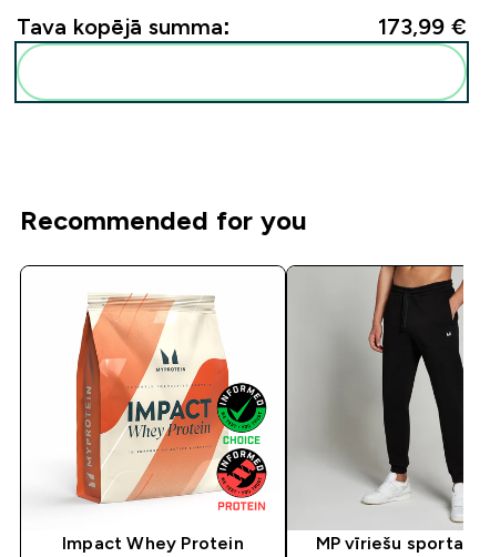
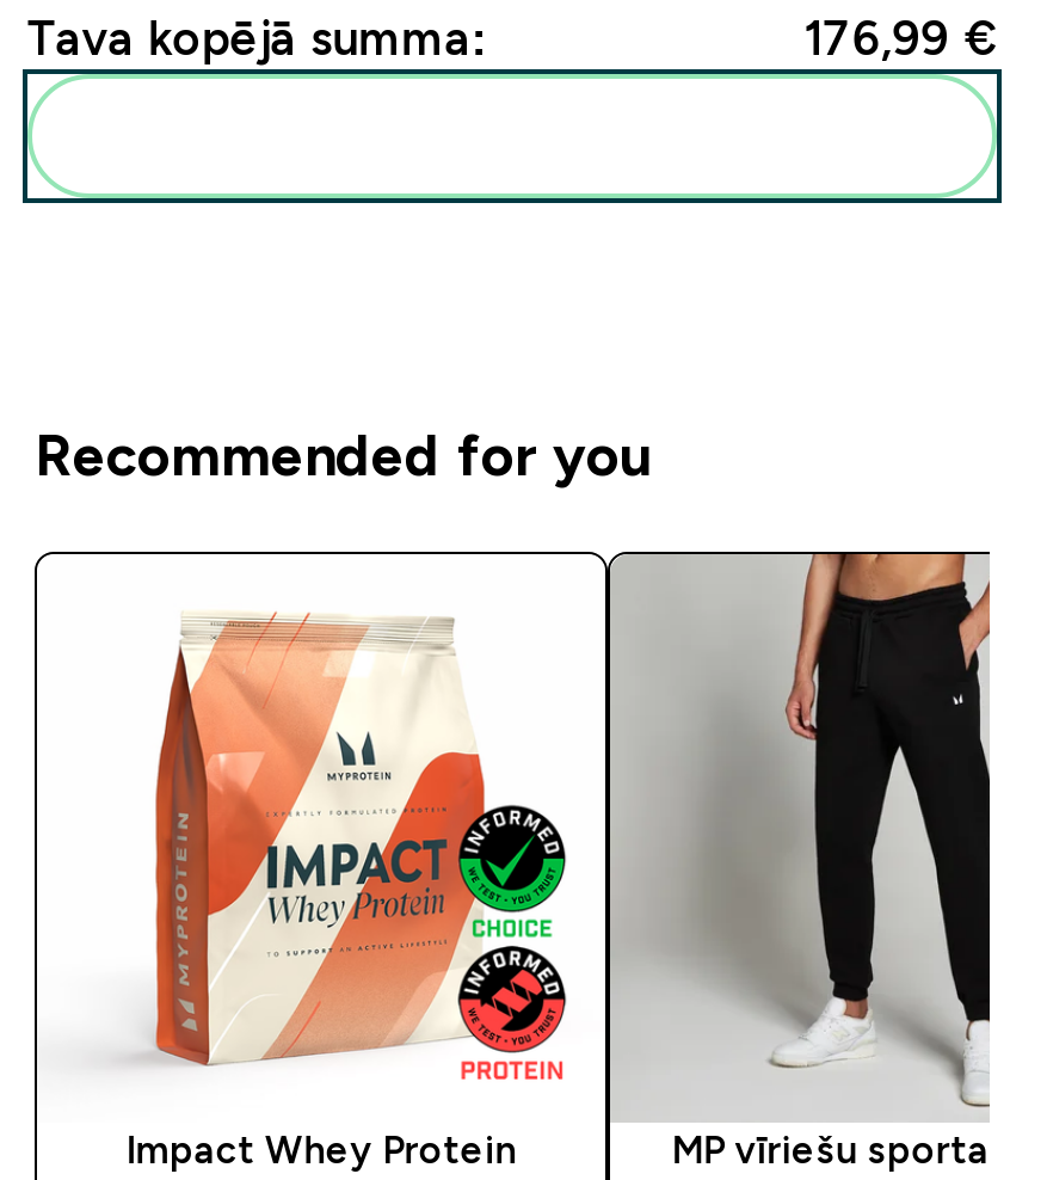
[378,14,467,39] 173,99 € -> [804,11,997,64] 176,99 €

